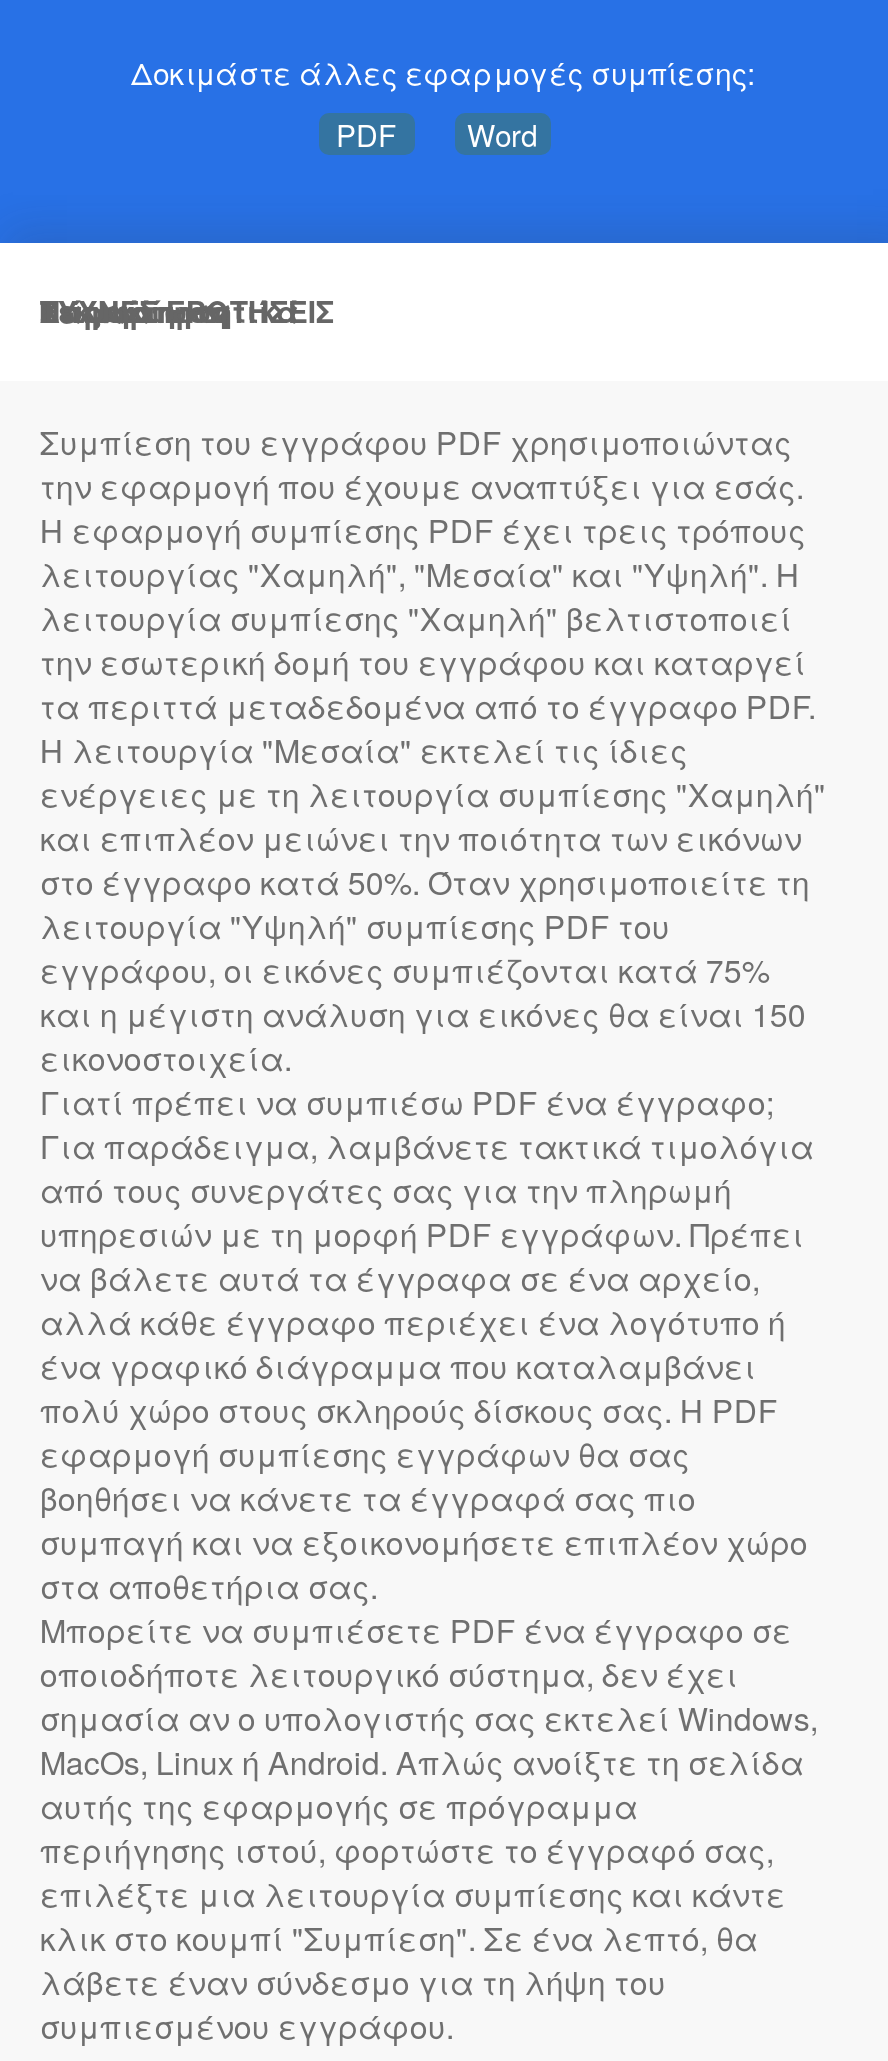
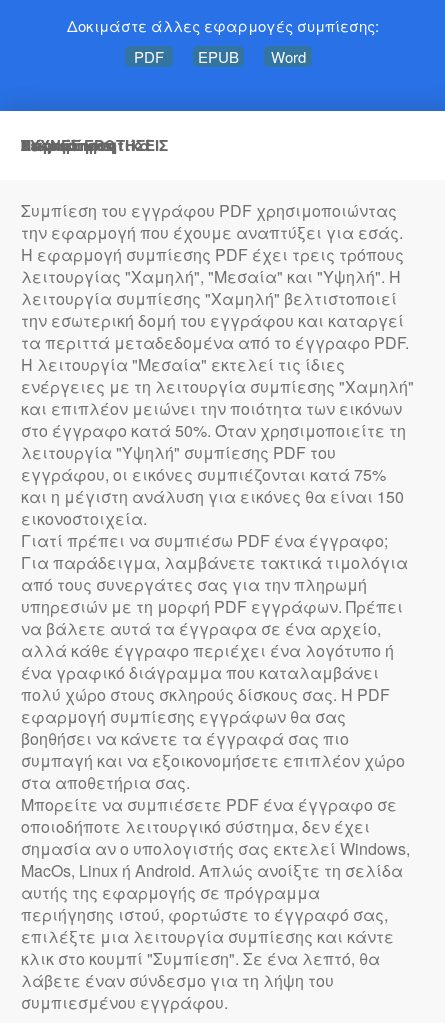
none -> [198,46,239,67] EPUB

